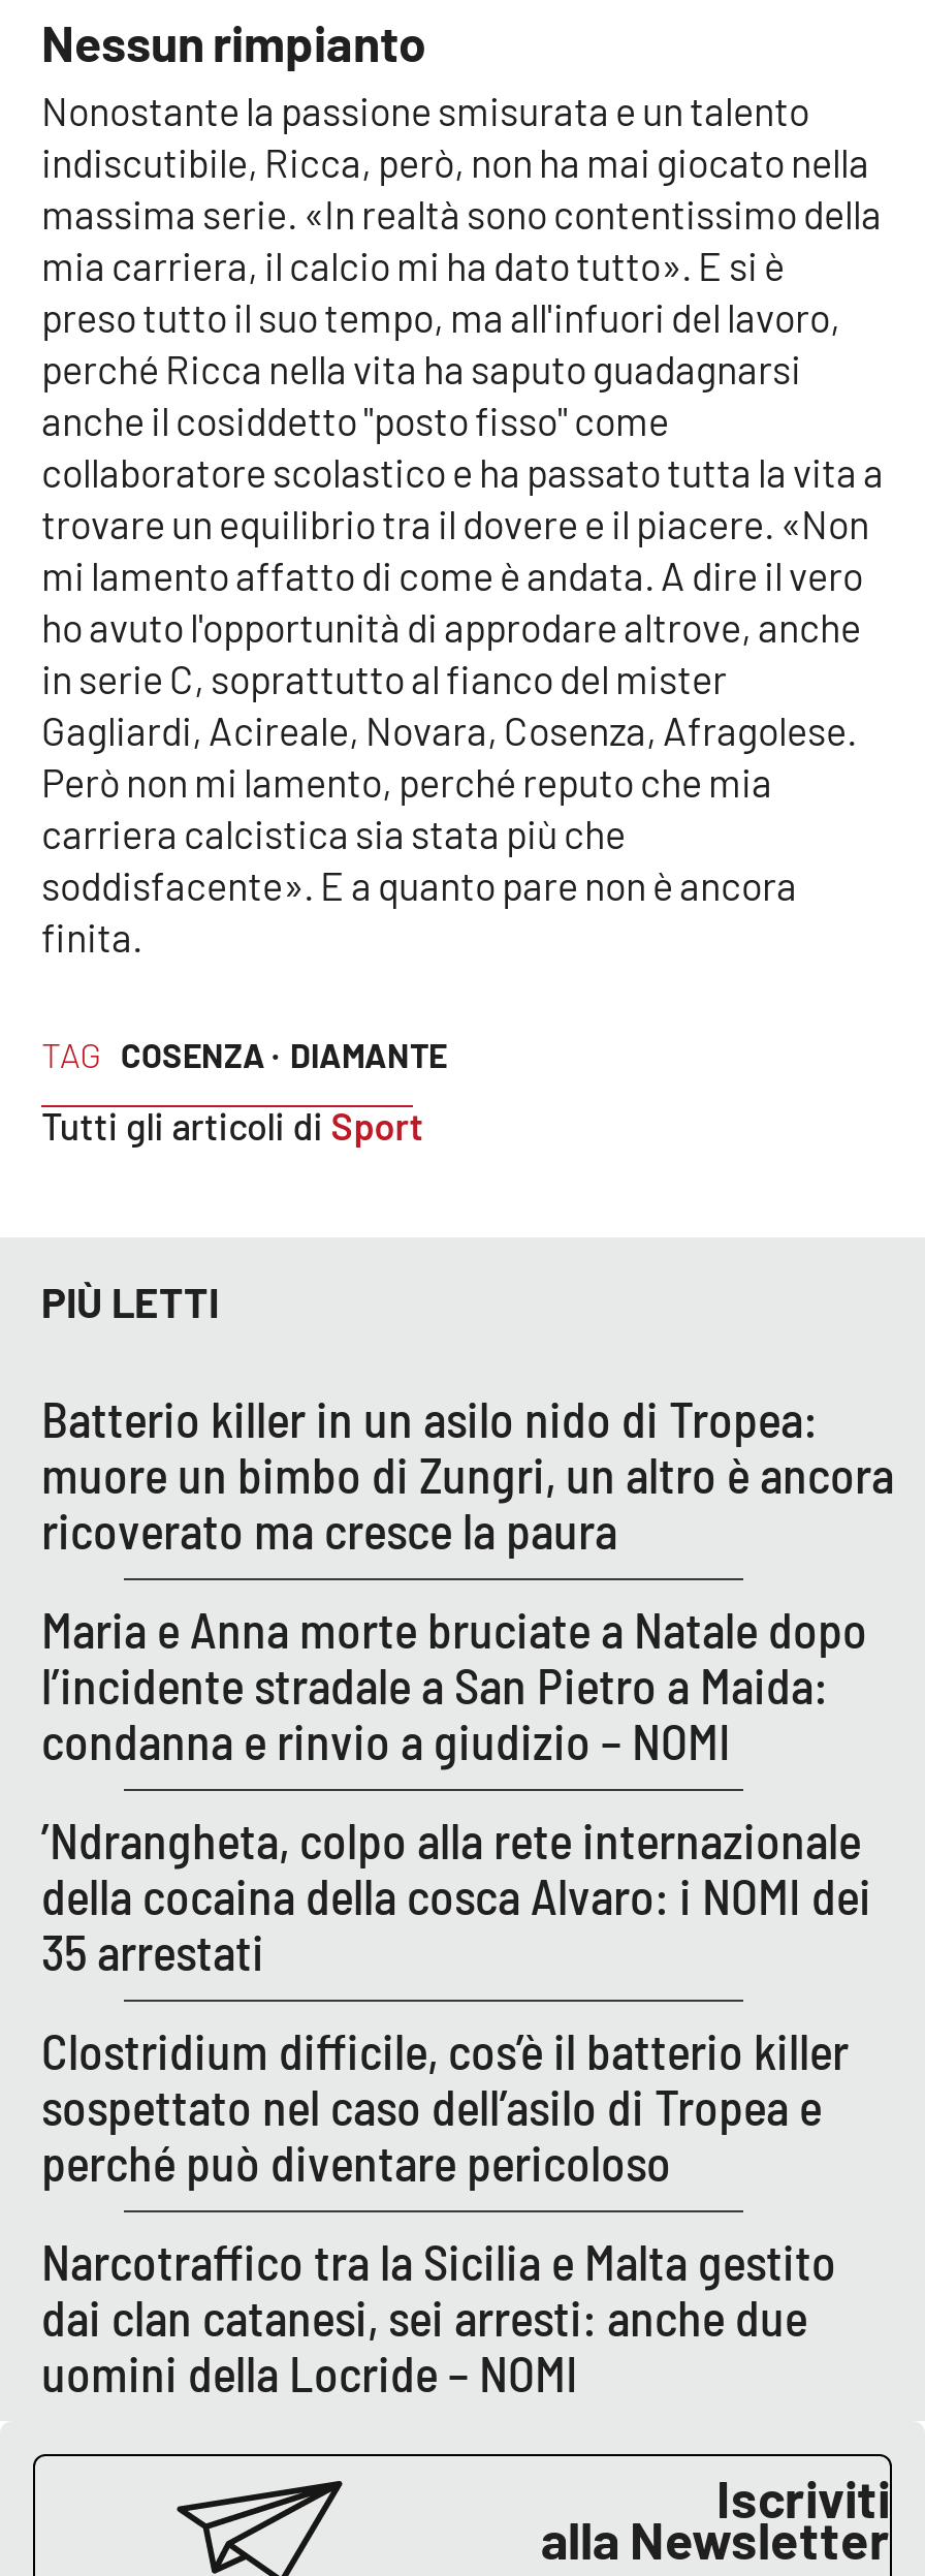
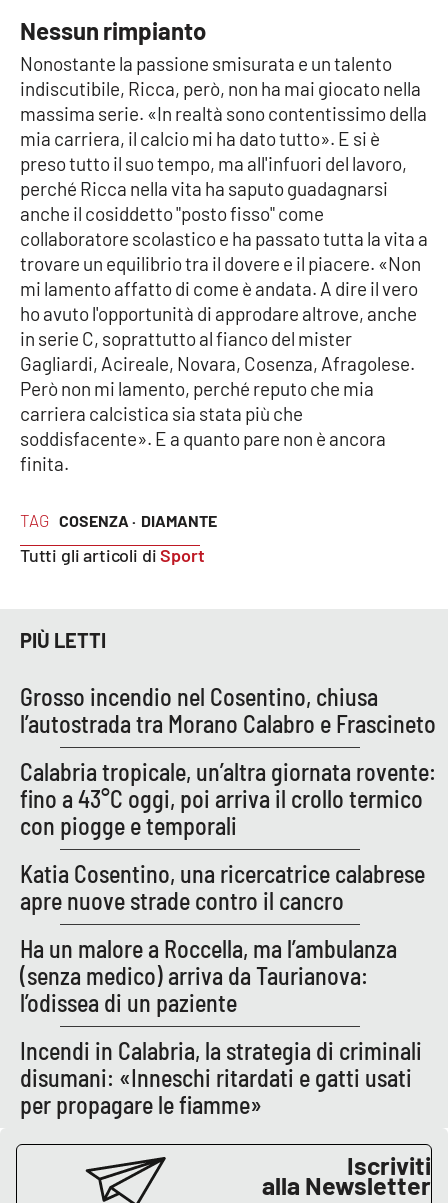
[41,1388,894,1560] Batterio killer in un asilo nido di Tropea: | muore un bimbo di Zungri, un altro è ancora | ricoverato ma cresce la paura -> [20,682,436,738] Grosso incendio nel Cosentino, chiusa | l’autostrada tra Morano Calabro e Frascineto
[41,1599,867,1770] Maria e Anna morte bruciate a Natale dopo | l’incidente stradale a San Pietro a Maida: | condanna e rinvio a giudizio – NOMI -> [20,757,436,840] Calabria tropicale, un’altra giornata rovente: | fino a 43°C oggi, poi arriva il crollo termico | con piogge e temporali
[41,1810,871,1981] ’Ndrangheta, colpo alla rete internazionale | della cocaina della cosca Alvaro: i NOMI dei | 35 arrestati -> [20,859,425,915] Katia Cosentino, una ricercatrice calabrese | apre nuove strade contro il cancro
[41,2020,849,2192] Clostridium difficile, cos’è il batterio killer | sospettato nel caso dell’asilo di Tropea e | perché può diventare pericoloso -> [20,934,397,1017] Ha un malore a Roccella, ma l’ambulanza | (senza medico) arriva da Taurianova: | l’odissea di un paziente
[41,2231,836,2402] Narcotraffico tra la Sicilia e Malta gestito | dai clan catanesi, sei arresti: anche due | uomini della Locride – NOMI -> [20,1036,422,1119] Incendi in Calabria, la strategia di criminali | disumani: «Inneschi ritardati e gatti usati | per propagare le fiamme»

